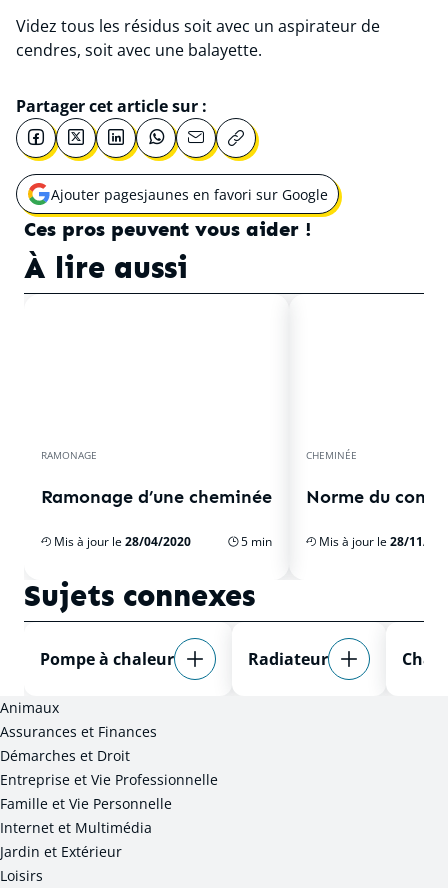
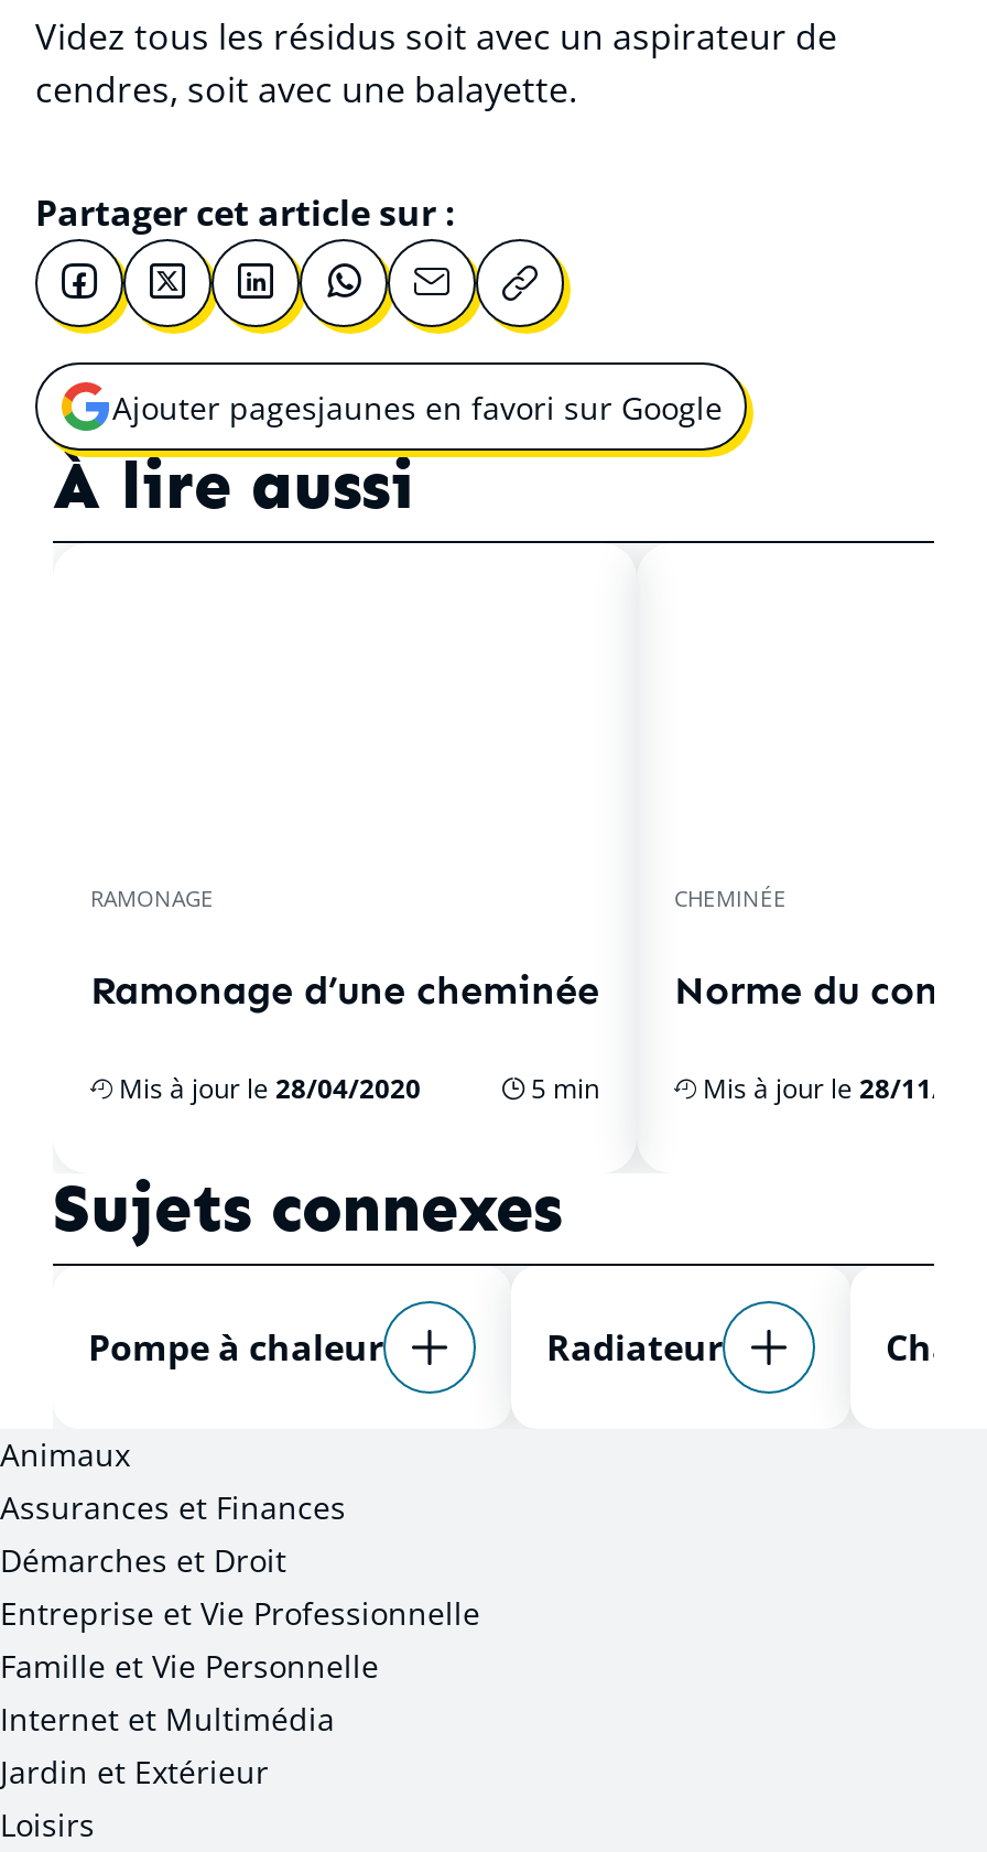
[24,217,312,241] Ces pros peuvent vous aider ! -> none

